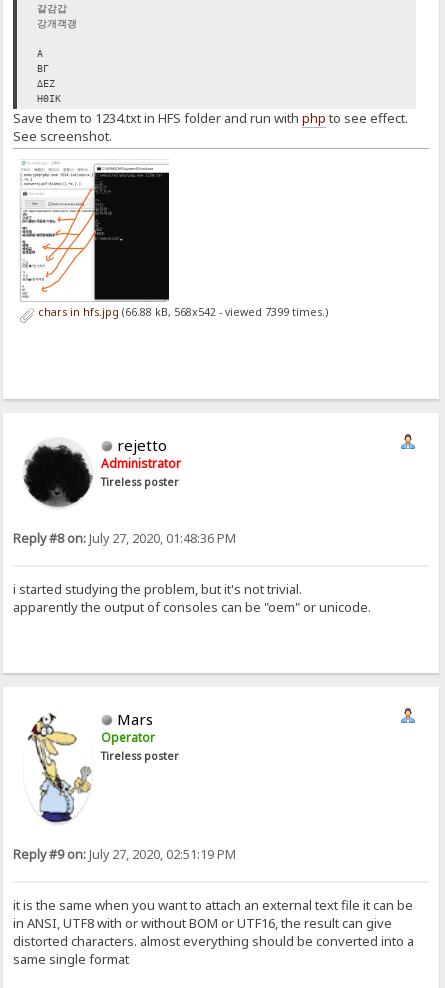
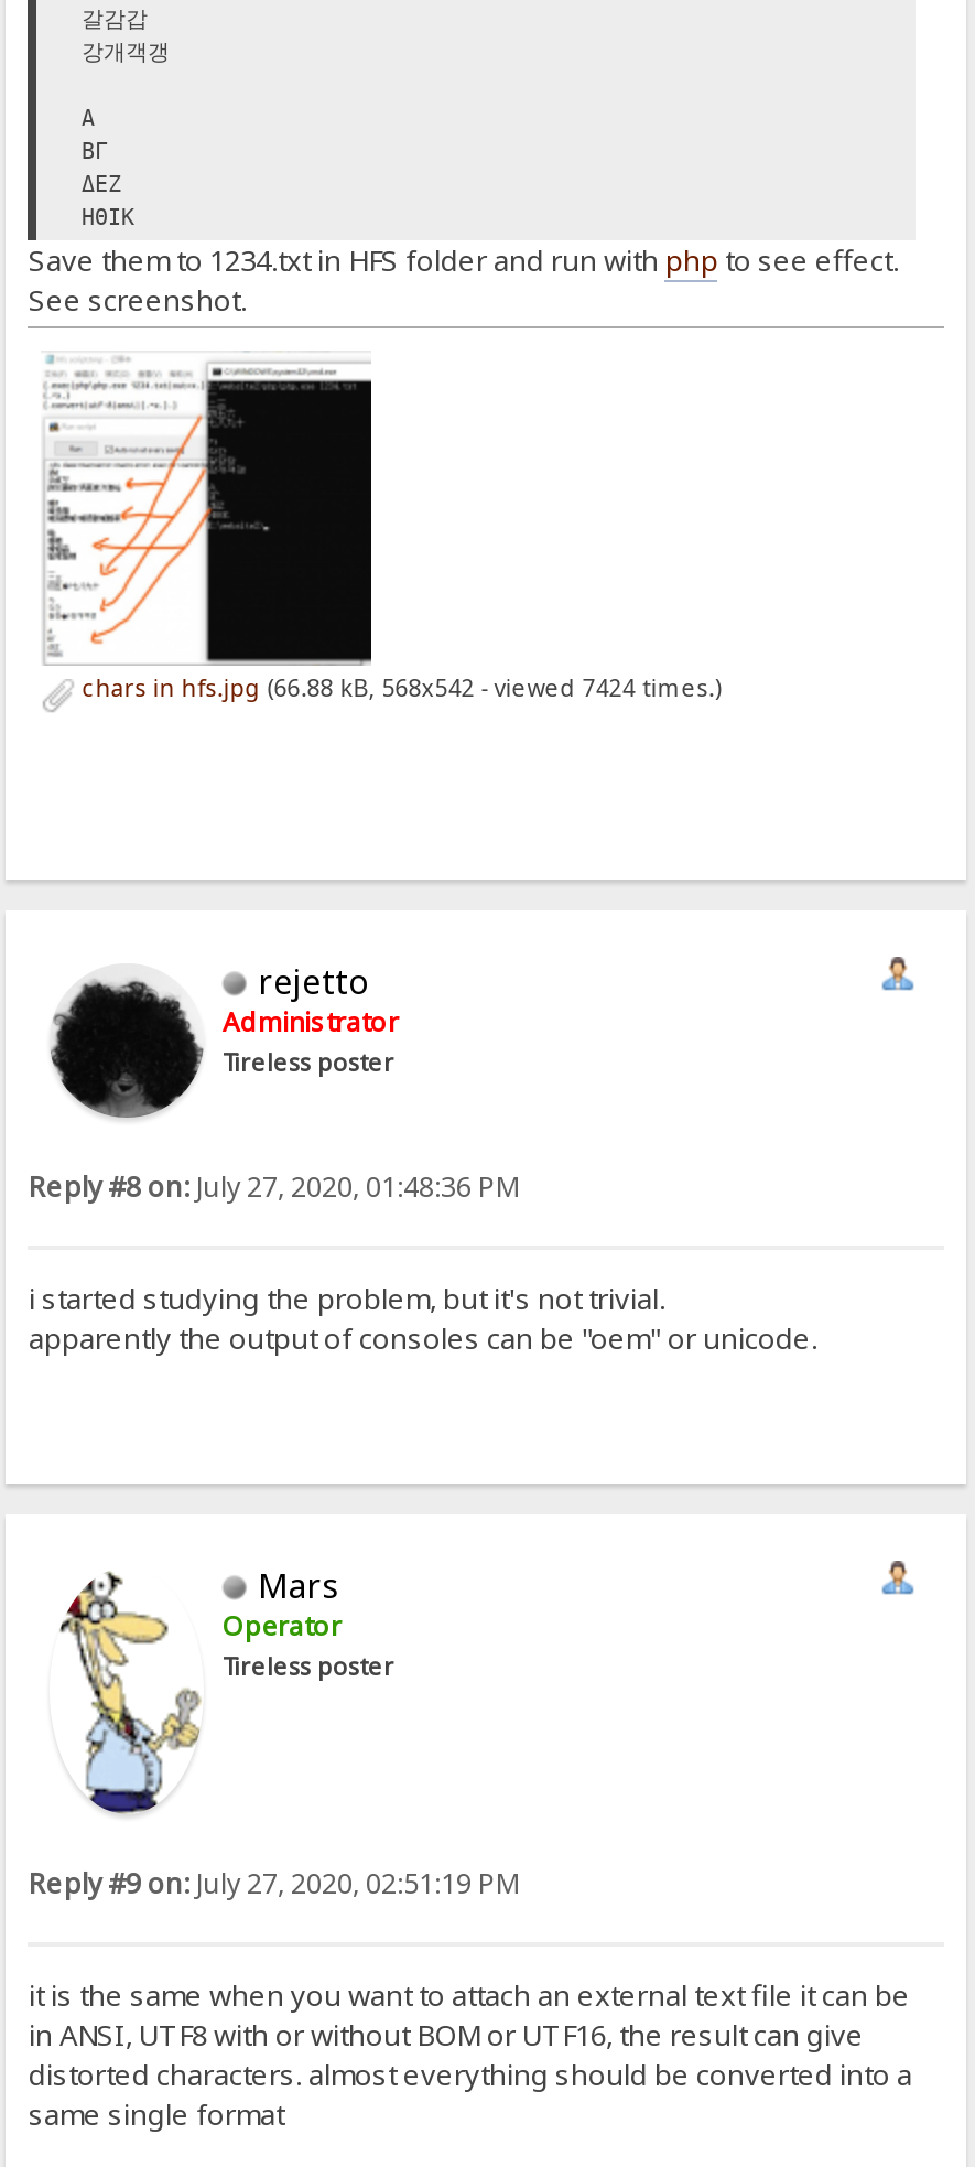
[35,305,328,319] chars in hfs.jpg (66.88 kB, 568x542 - viewed 7399 times.) -> [76,673,721,704] chars in hfs.jpg (66.88 kB, 568x542 - viewed 7424 times.)

